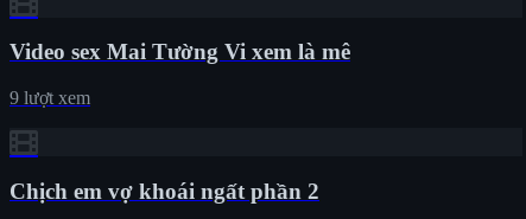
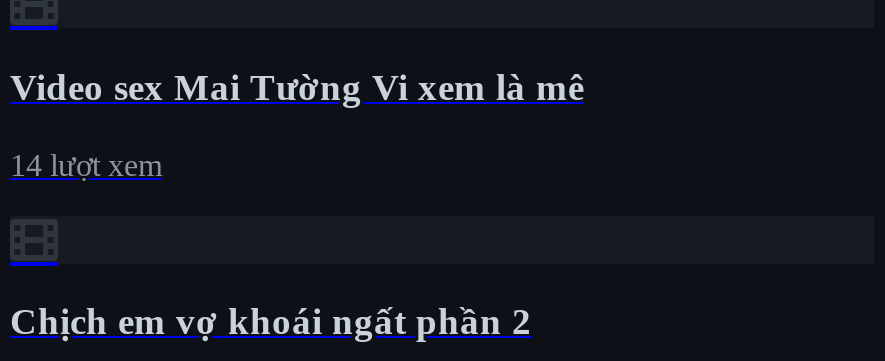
[9,88,90,108] 9 lượt xem -> [10,148,162,182] 14 lượt xem

